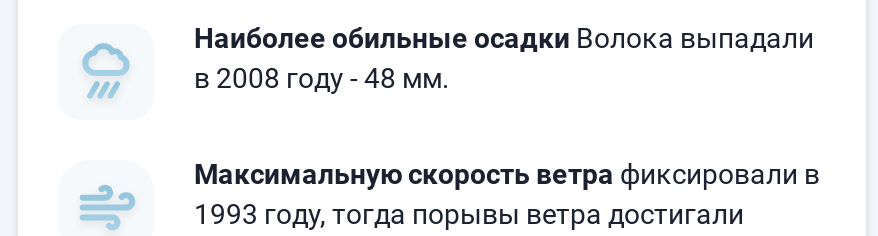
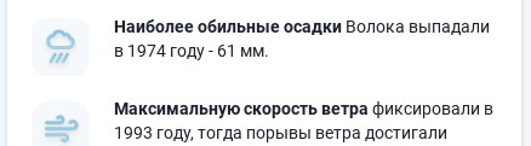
[194,62,450,94] в 2008 году - 48 мм. -> [114,41,269,60] в 1974 году - 61 мм.

